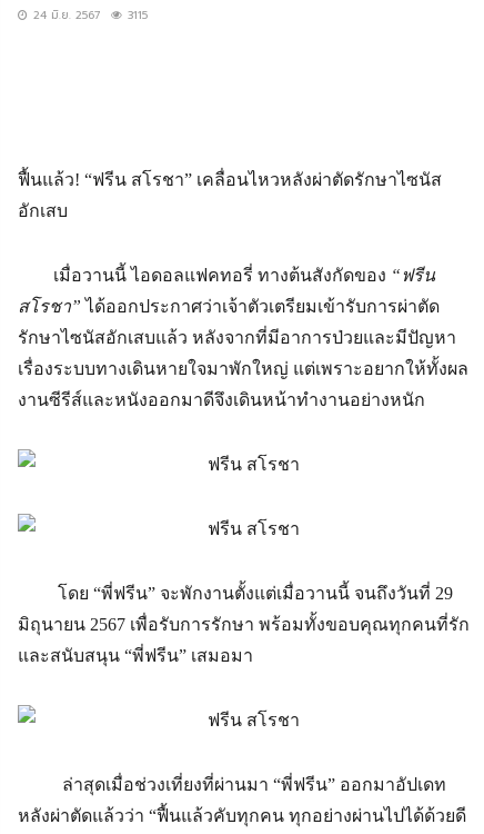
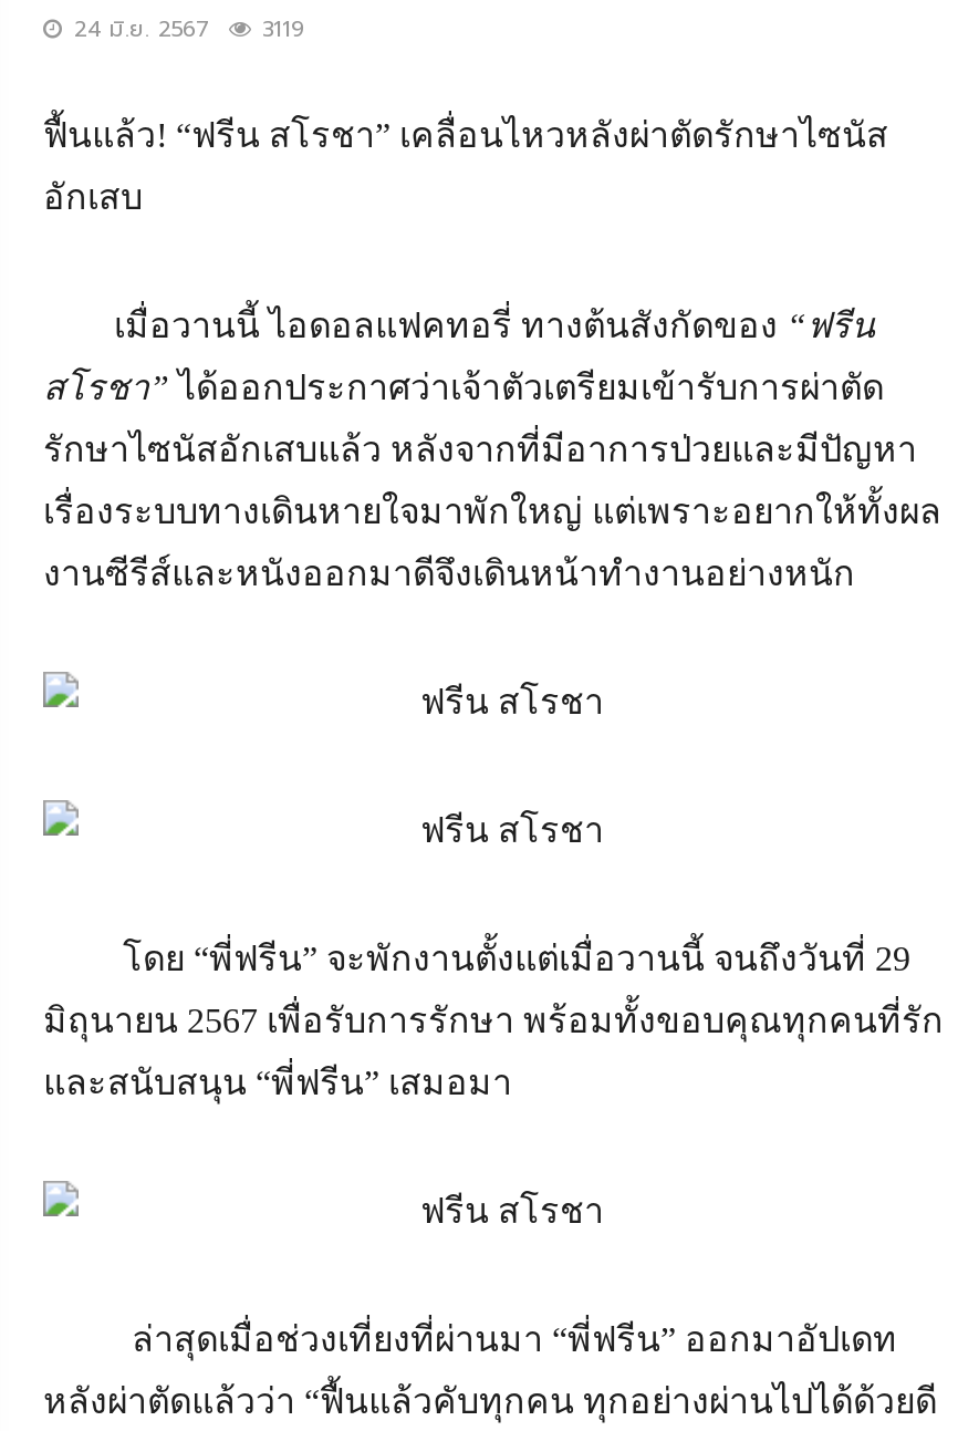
[33,6,148,23] 24 มิ.ย. 2567 3115 -> [74,12,304,45] 24 มิ.ย. 2567 3119

